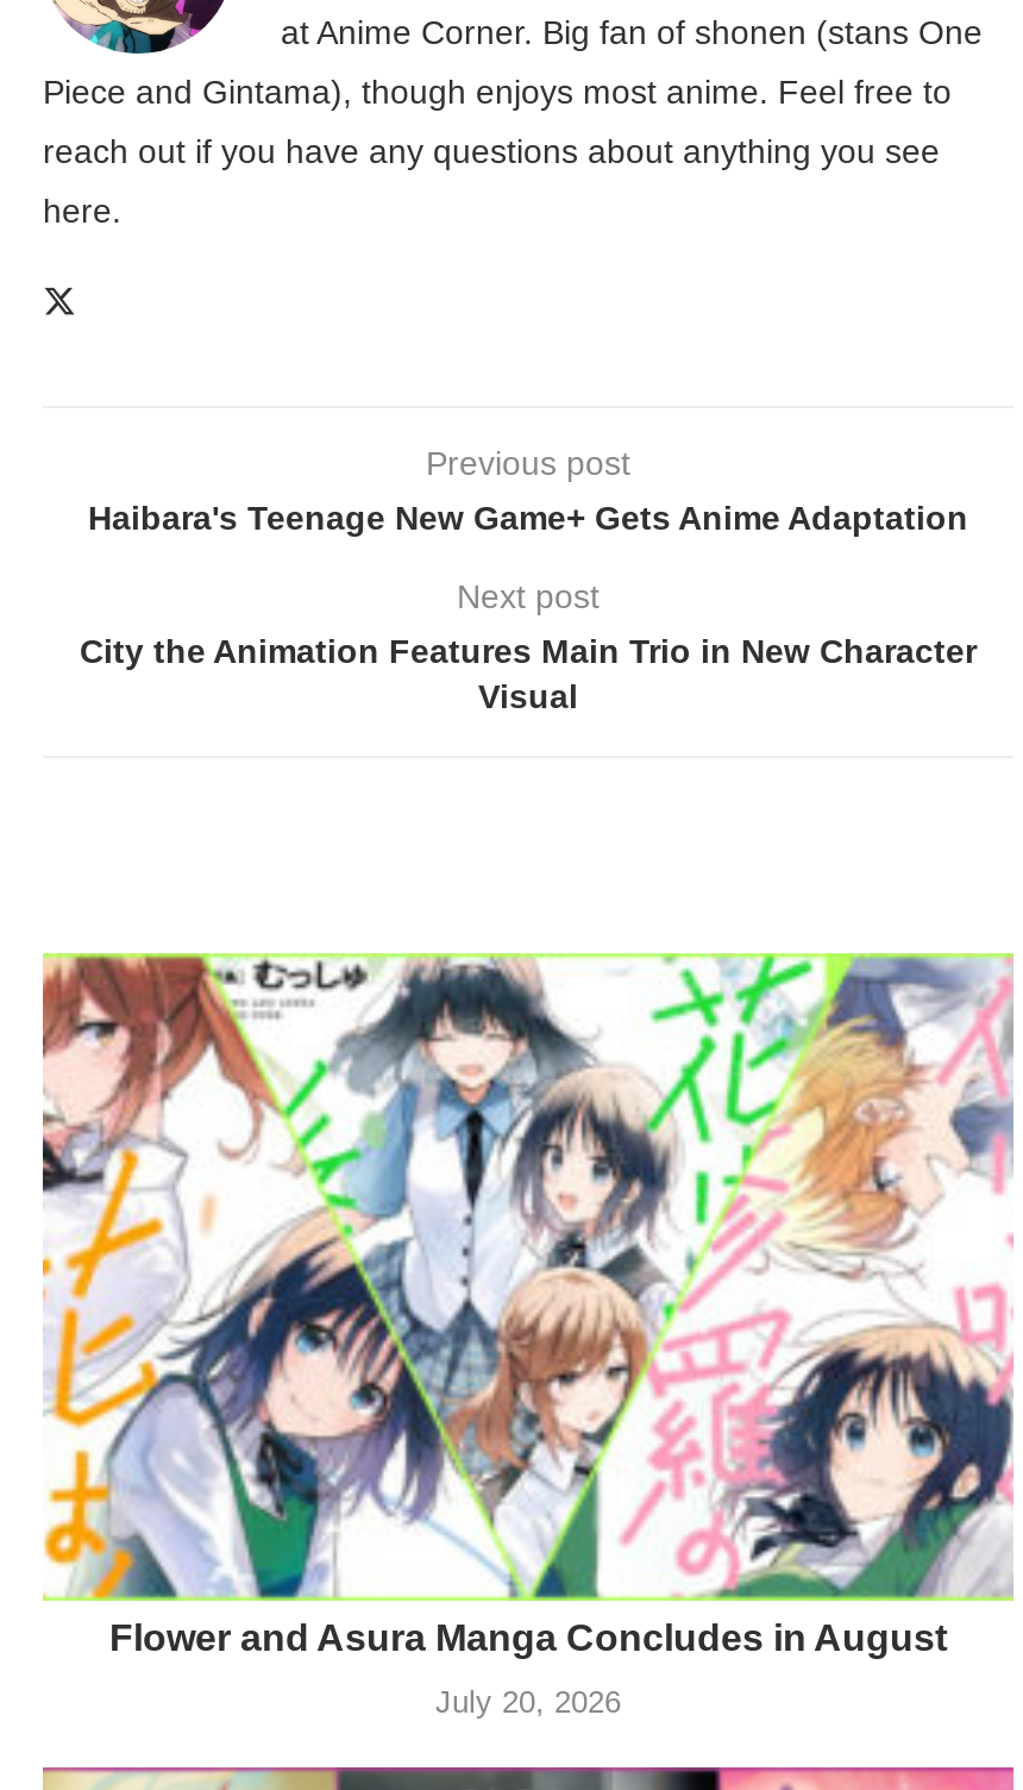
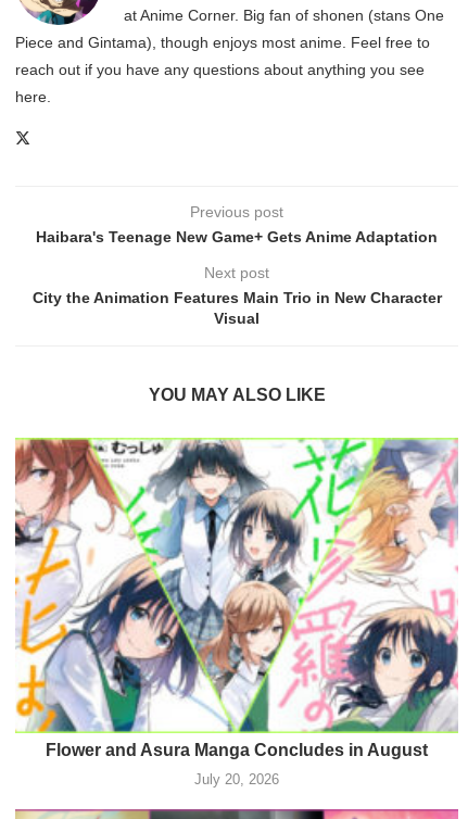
none -> [148,386,325,404] YOU MAY ALSO LIKE

